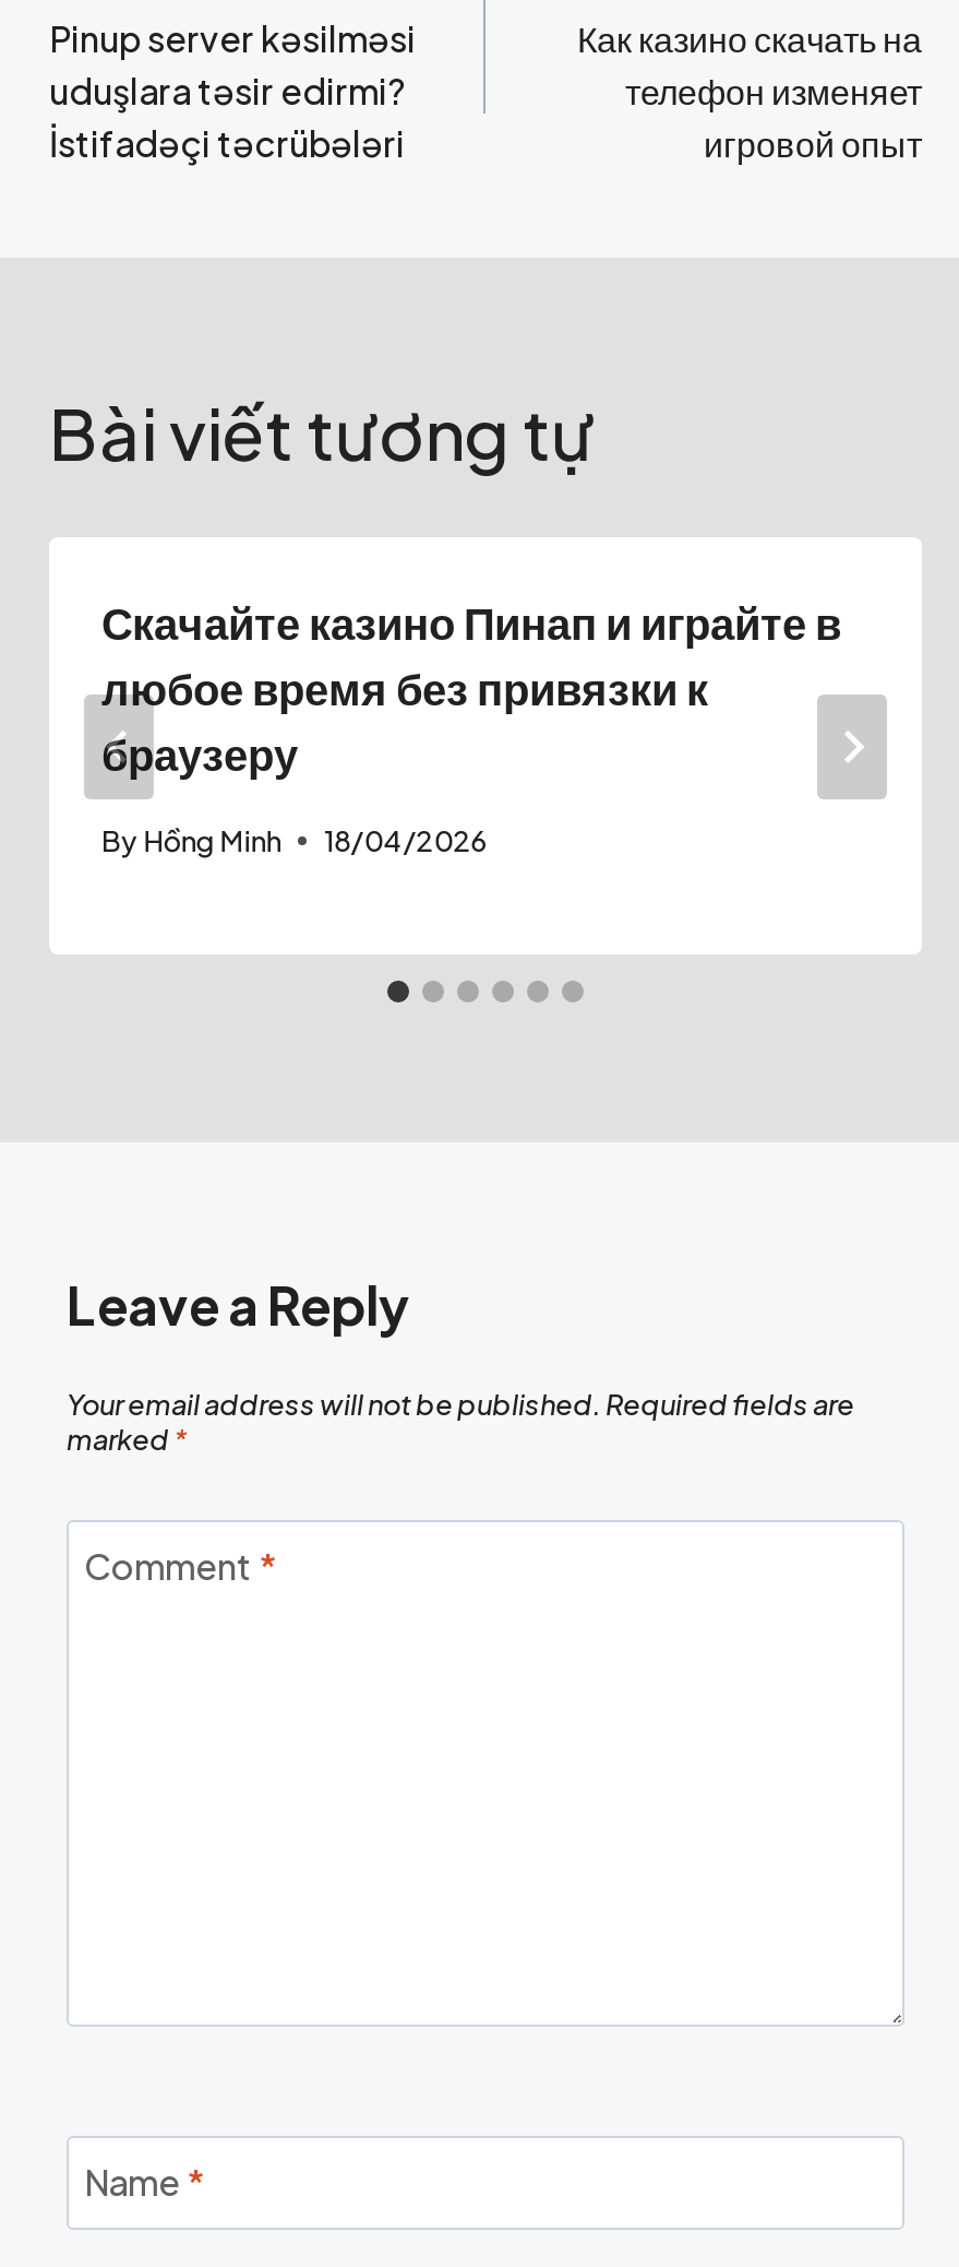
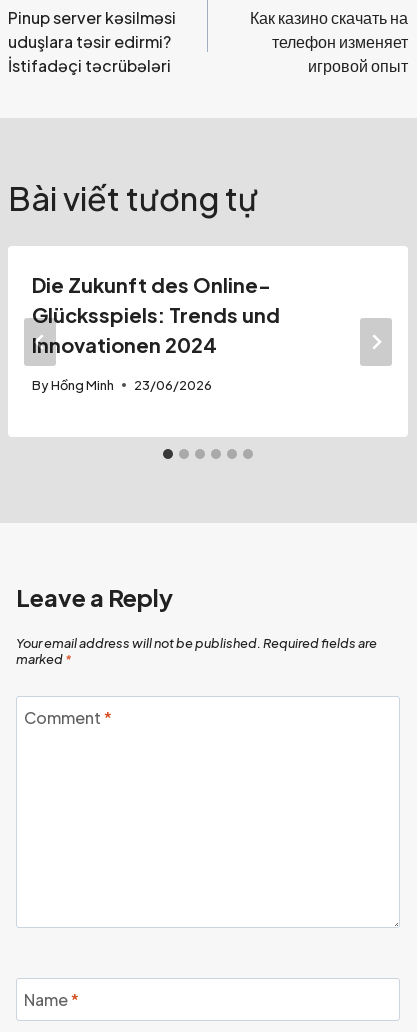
[101,595,841,781] Скачайте казино Пинап и играйте в | любое время без привязки к | браузеру -> [32,272,280,357] Die Zukunft des Online- | Glücksspiels: Trends und | Innovationen 2024
[101,824,488,859] By Hồng Minh 18/04/2026 -> [32,377,212,393] By Hồng Minh 23/06/2026

